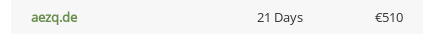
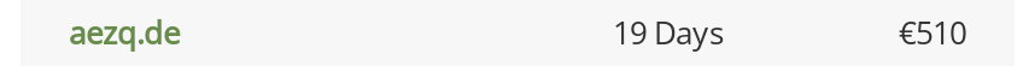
[256,8,302,26] 21 Days -> [613,11,724,54] 19 Days

